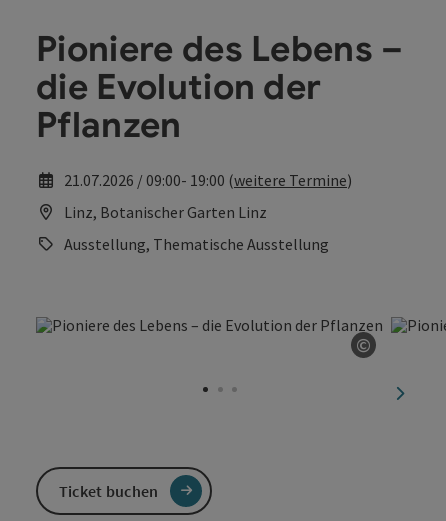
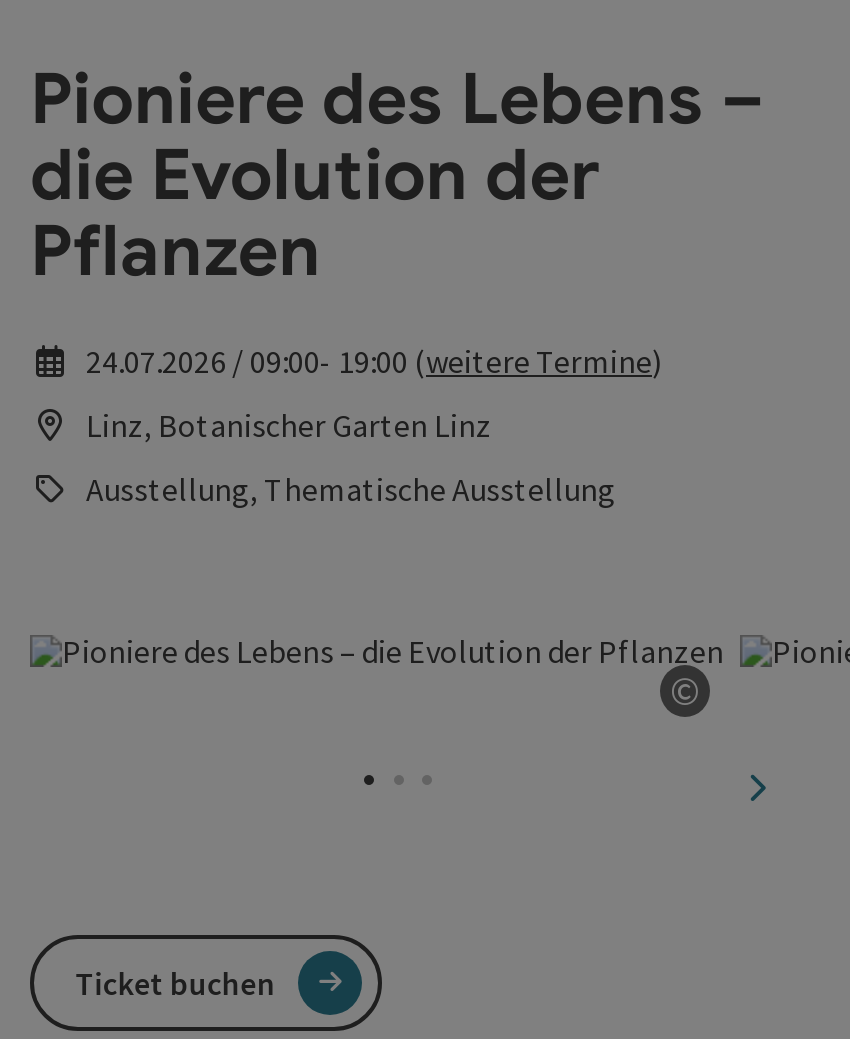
[61,170,352,190] 21.07.2026 / 09:00- 19:00 (weitere Termine) -> [80,341,662,381] 24.07.2026 / 09:00- 19:00 (weitere Termine)

